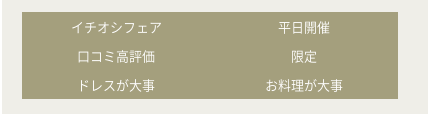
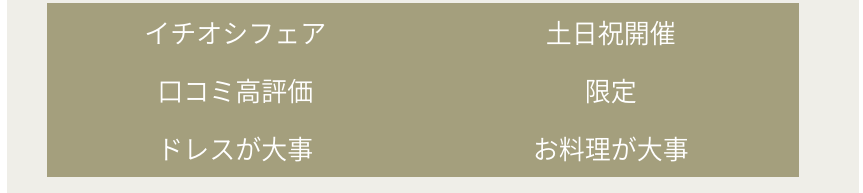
[278,17,330,36] 平日開催 -> [546,12,676,50] 土日祝開催

